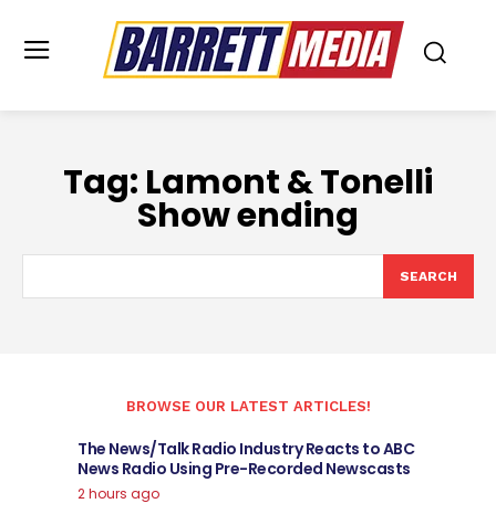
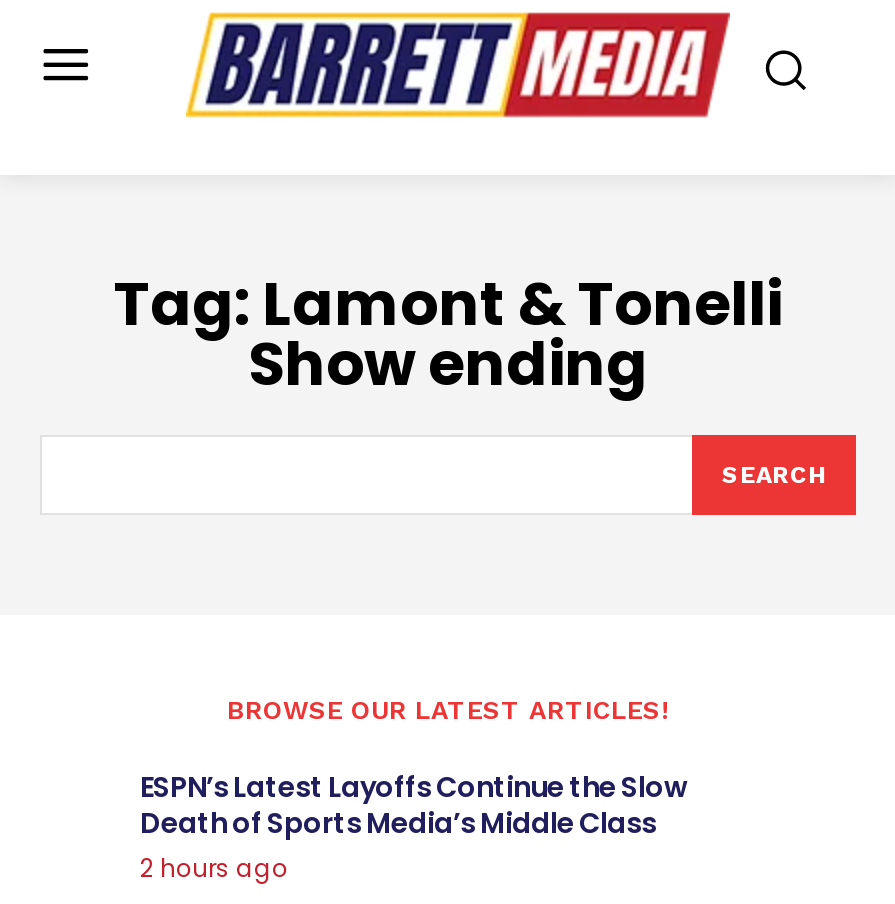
[77,438,414,480] The News/Talk Radio Industry Reacts to ABC | News Radio Using Pre-Recorded Newscasts -> [140,767,687,843] ESPN’s Latest Layoffs Continue the Slow | Death of Sports Media’s Middle Class

